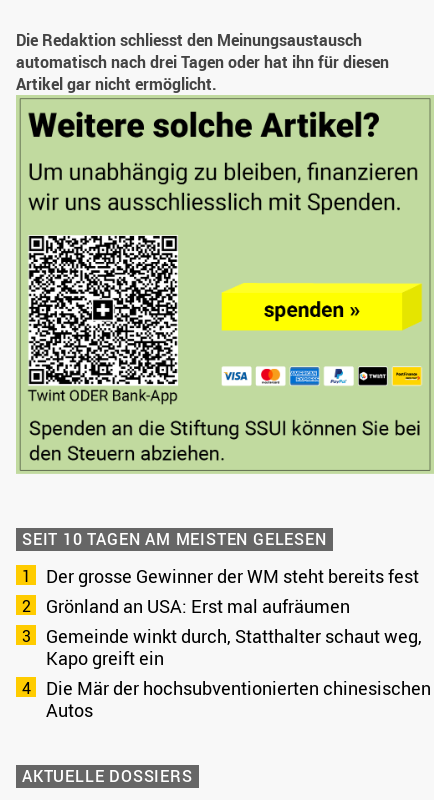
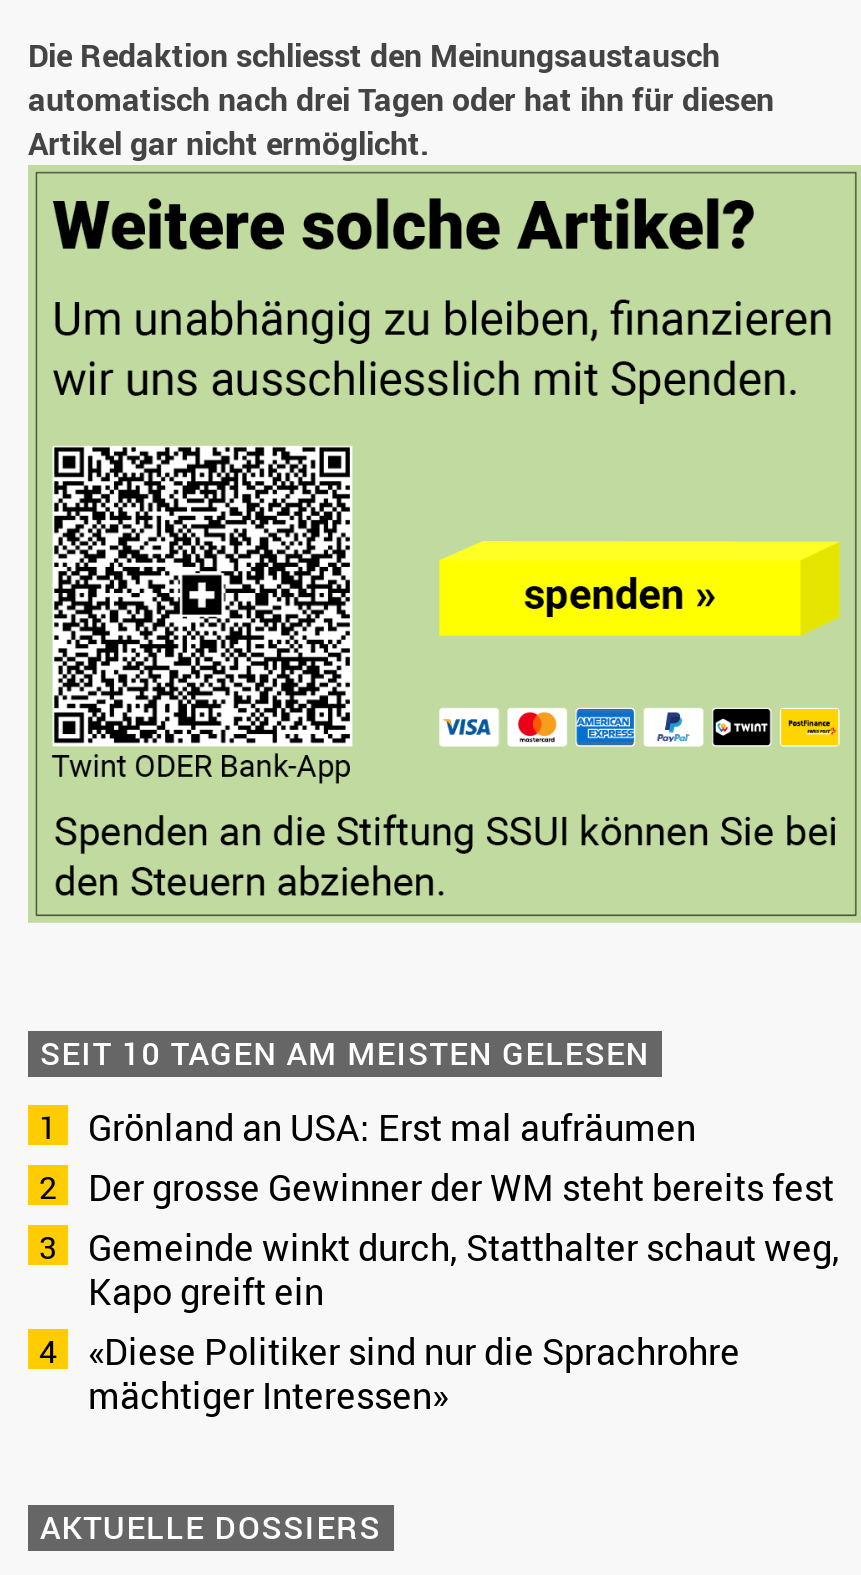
moved [46,564,419,588] -> [88,1163,834,1211]: Der grosse Gewinner der WM steht bereits fest
moved [46,594,350,618] -> [88,1103,696,1151]: Grönland an USA: Erst mal aufräumen
[46,676,431,722] Die Mär der hochsubventionierten chinesischen | Autos -> [88,1327,740,1419] «Diese Politiker sind nur die Sprachrohre | mächtiger Interessen»

